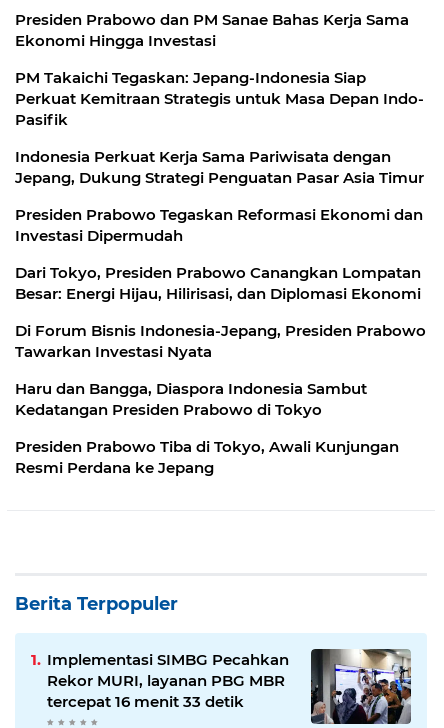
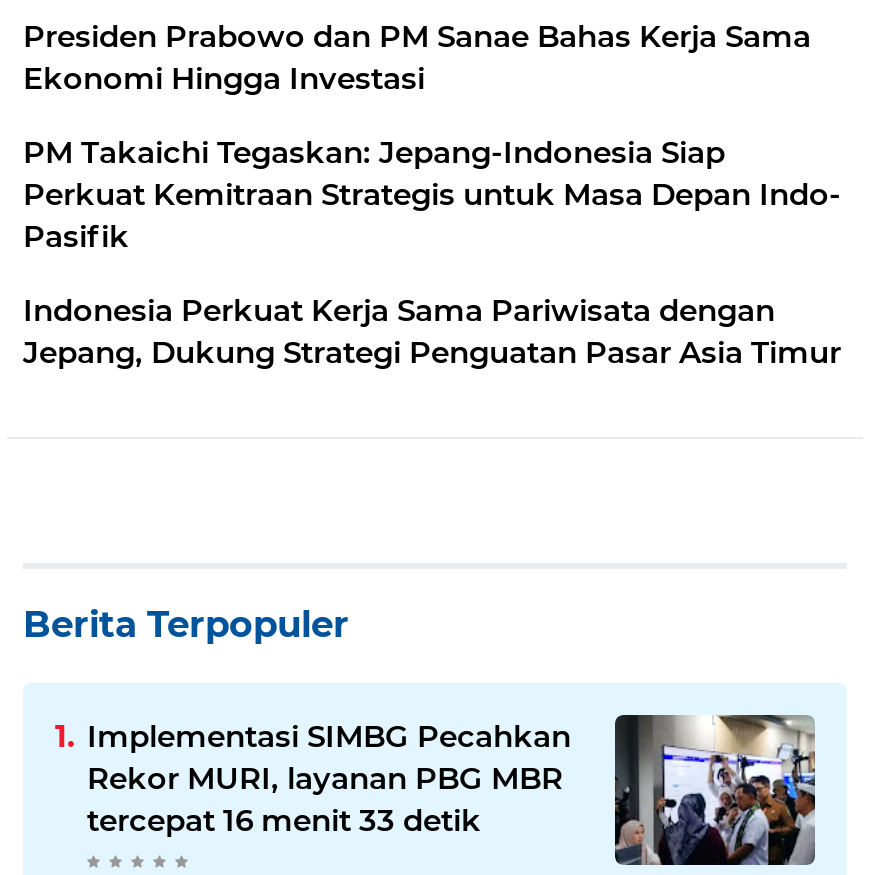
[15,205,426,477] Presiden Prabowo Tegaskan Reformasi Ekonomi dan | Investasi Dipermudah | Dari Tokyo, Presiden Prabowo Canangkan Lompatan | Besar: Energi Hijau, Hilirisasi, dan Diplomasi Ekonomi | Di Forum Bisnis Indonesia-Jepang, Presiden Prabowo | Tawarkan Investasi Nyata | Haru dan Bangga, Diaspora Indonesia Sambut | Kedatangan Presiden Prabowo di Tokyo | Presiden Prabowo Tiba di Tokyo, Awali Kunjungan | Resmi Perdana ke Jepang -> none

